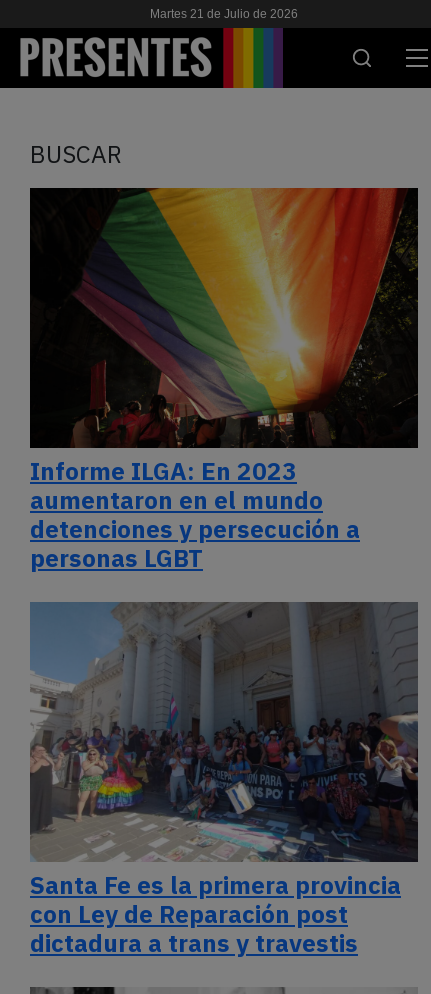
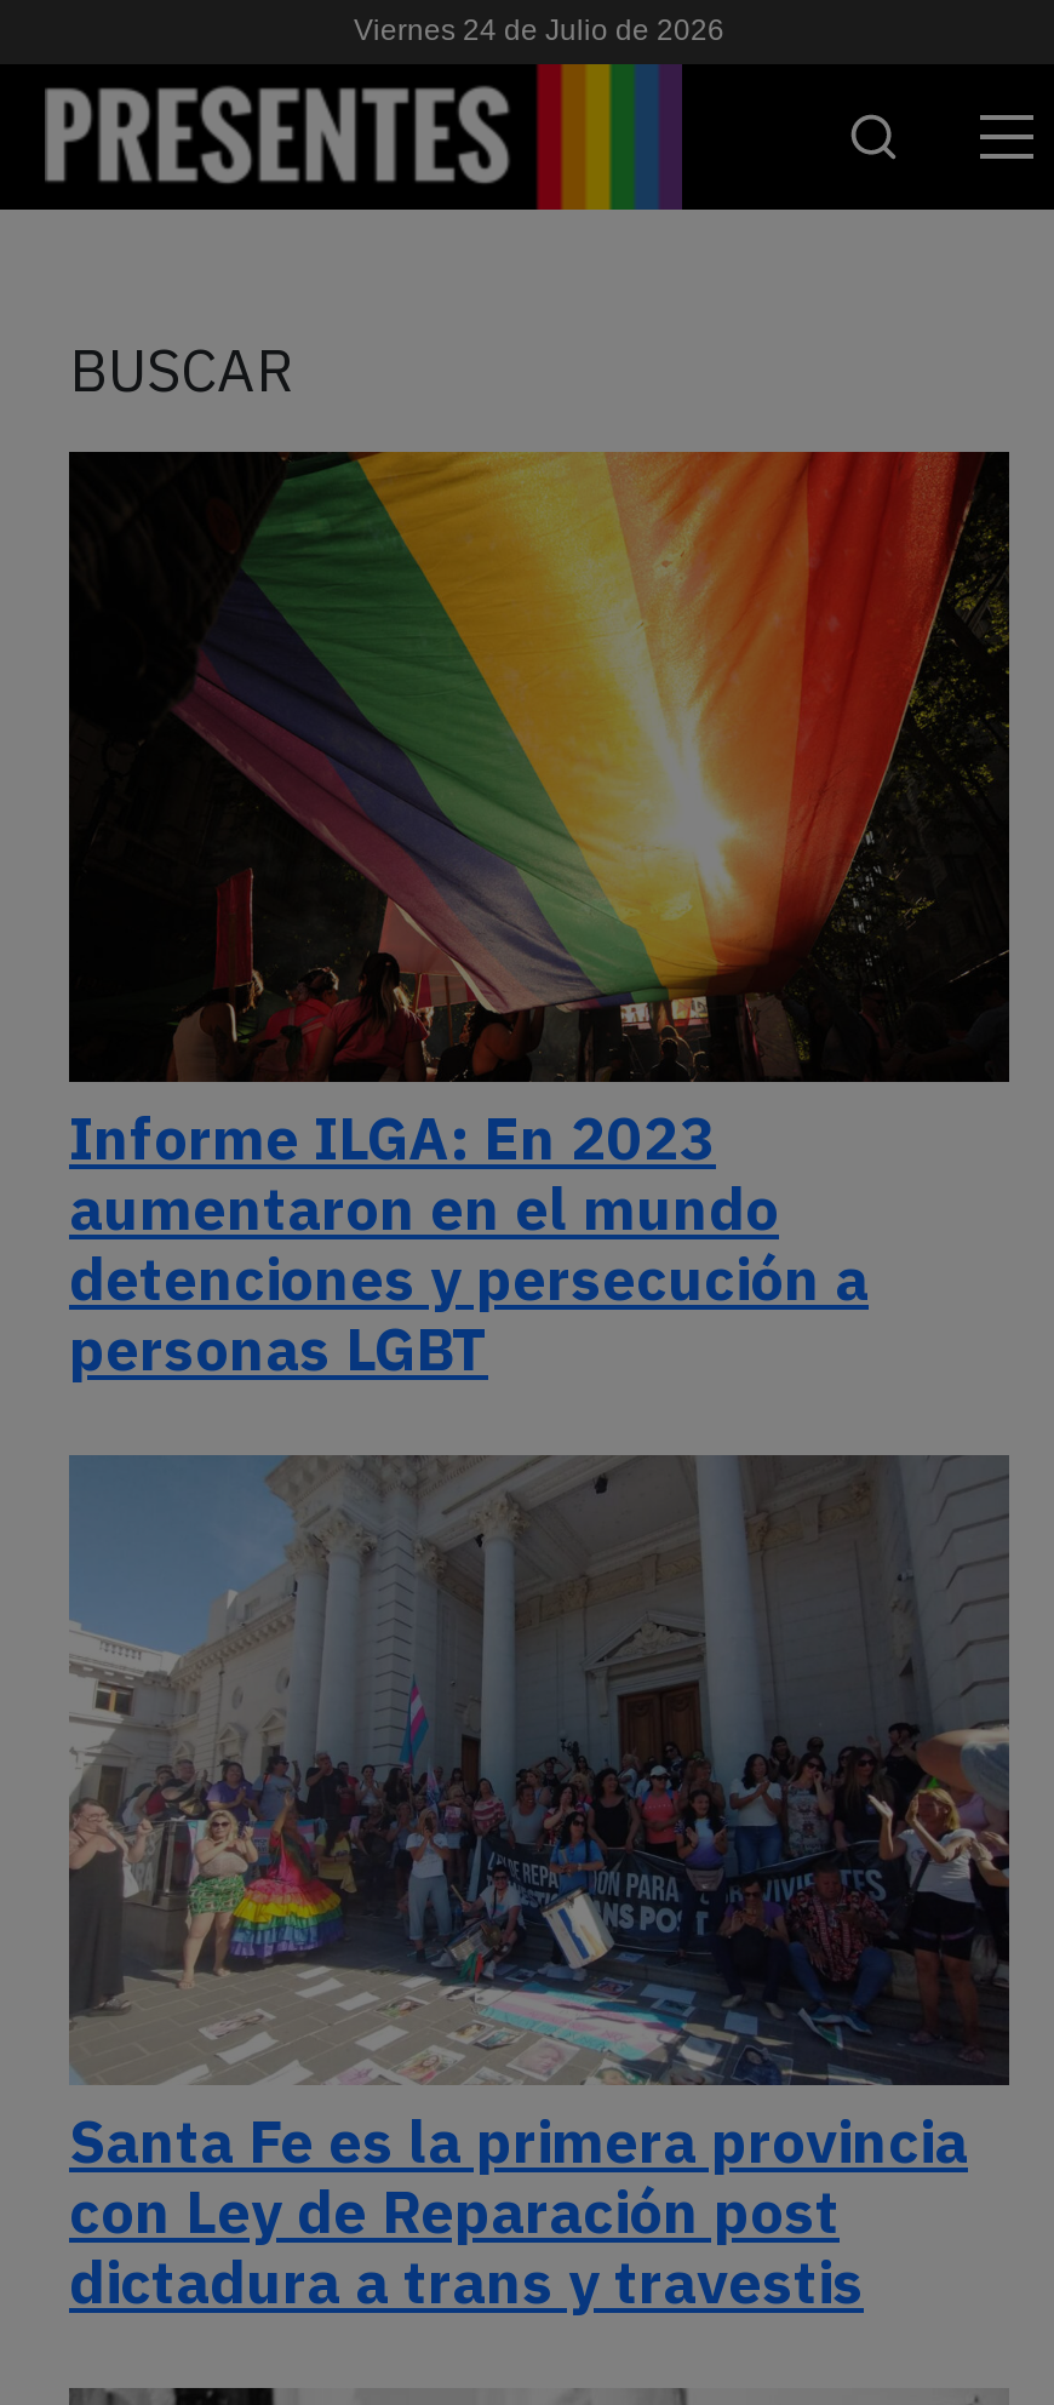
[150,7,298,21] Martes 21 de Julio de 2026 -> [354,13,724,47] Viernes 24 de Julio de 2026

